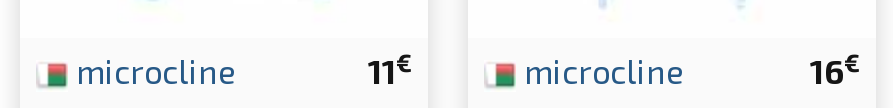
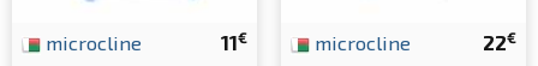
[810,48,860,91] 16€ -> [483,29,516,54] 22€

